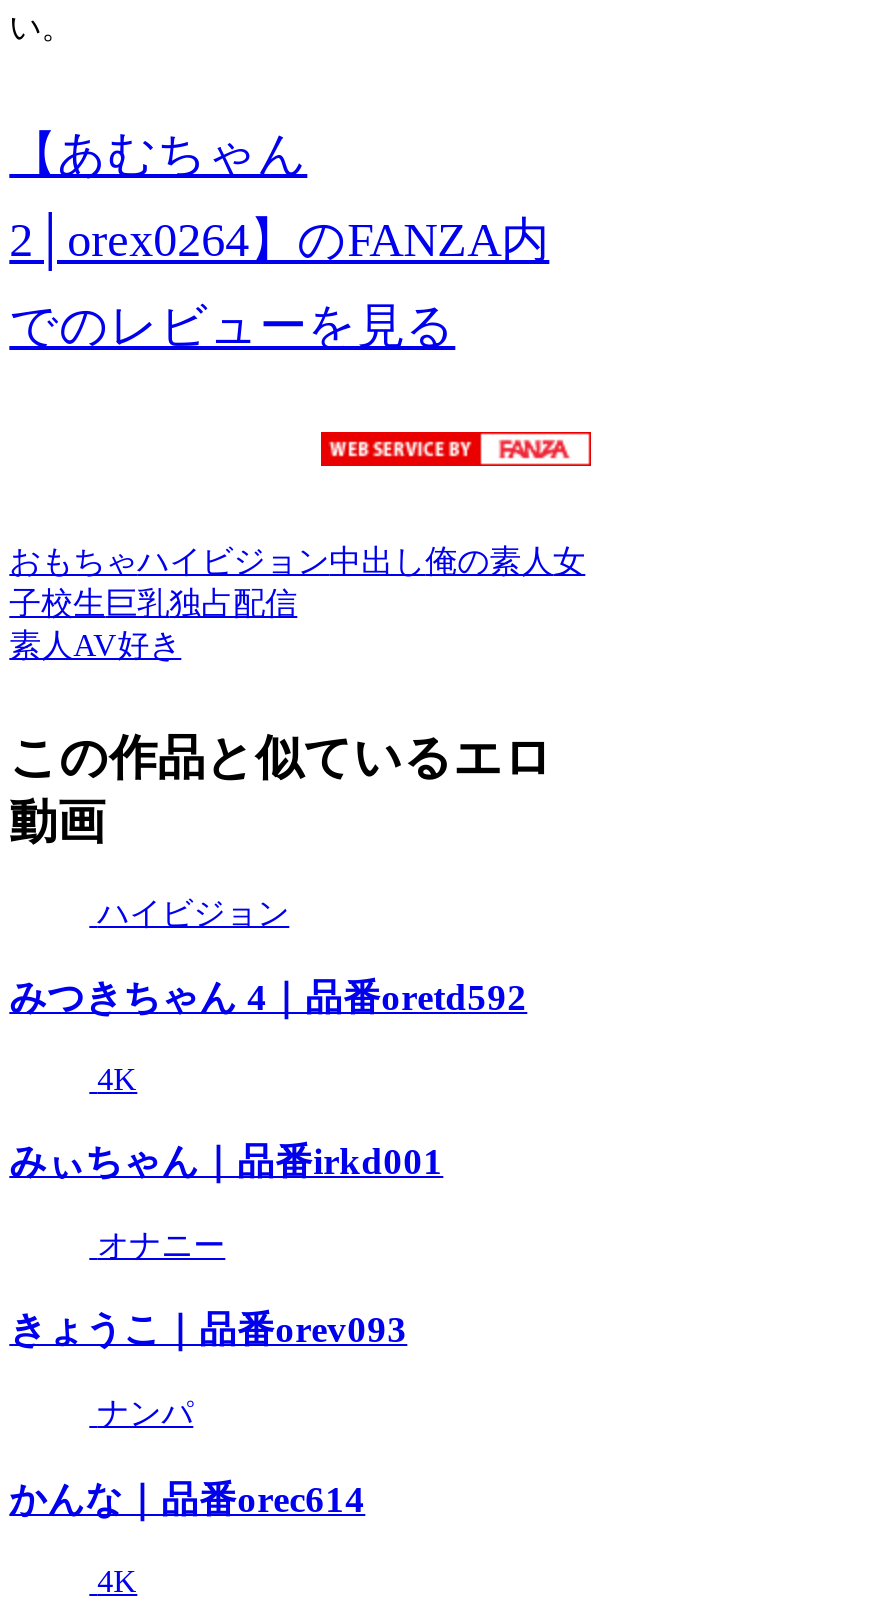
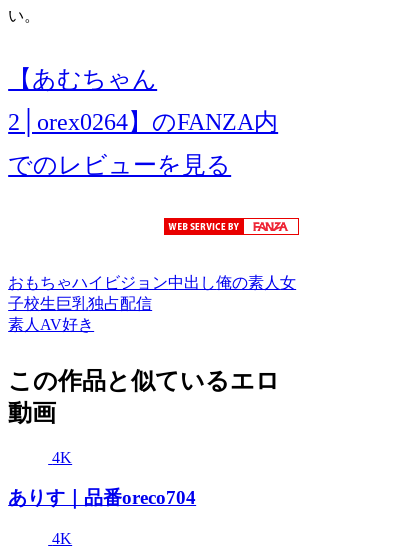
[9,896,527,1019] ハイビジョン | みつきちゃん 4｜品番oretd592 -> none
[9,1140,443,1520] みぃちゃん｜品番irkd001 | オナニー | きょうこ｜品番orev093 | ナンパ | かんな｜品番orec614 -> [8,487,196,508] ありす｜品番oreco704

